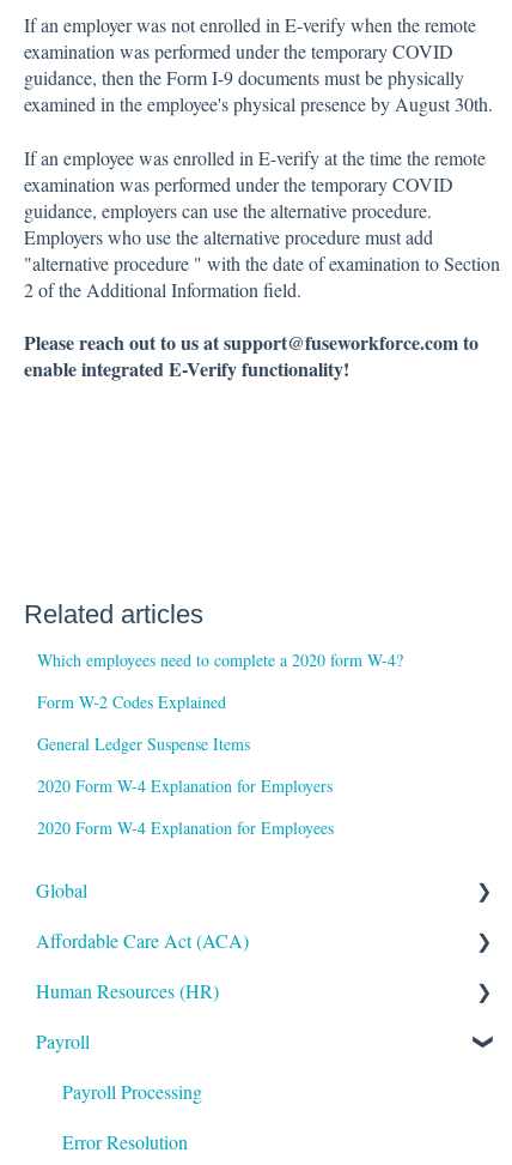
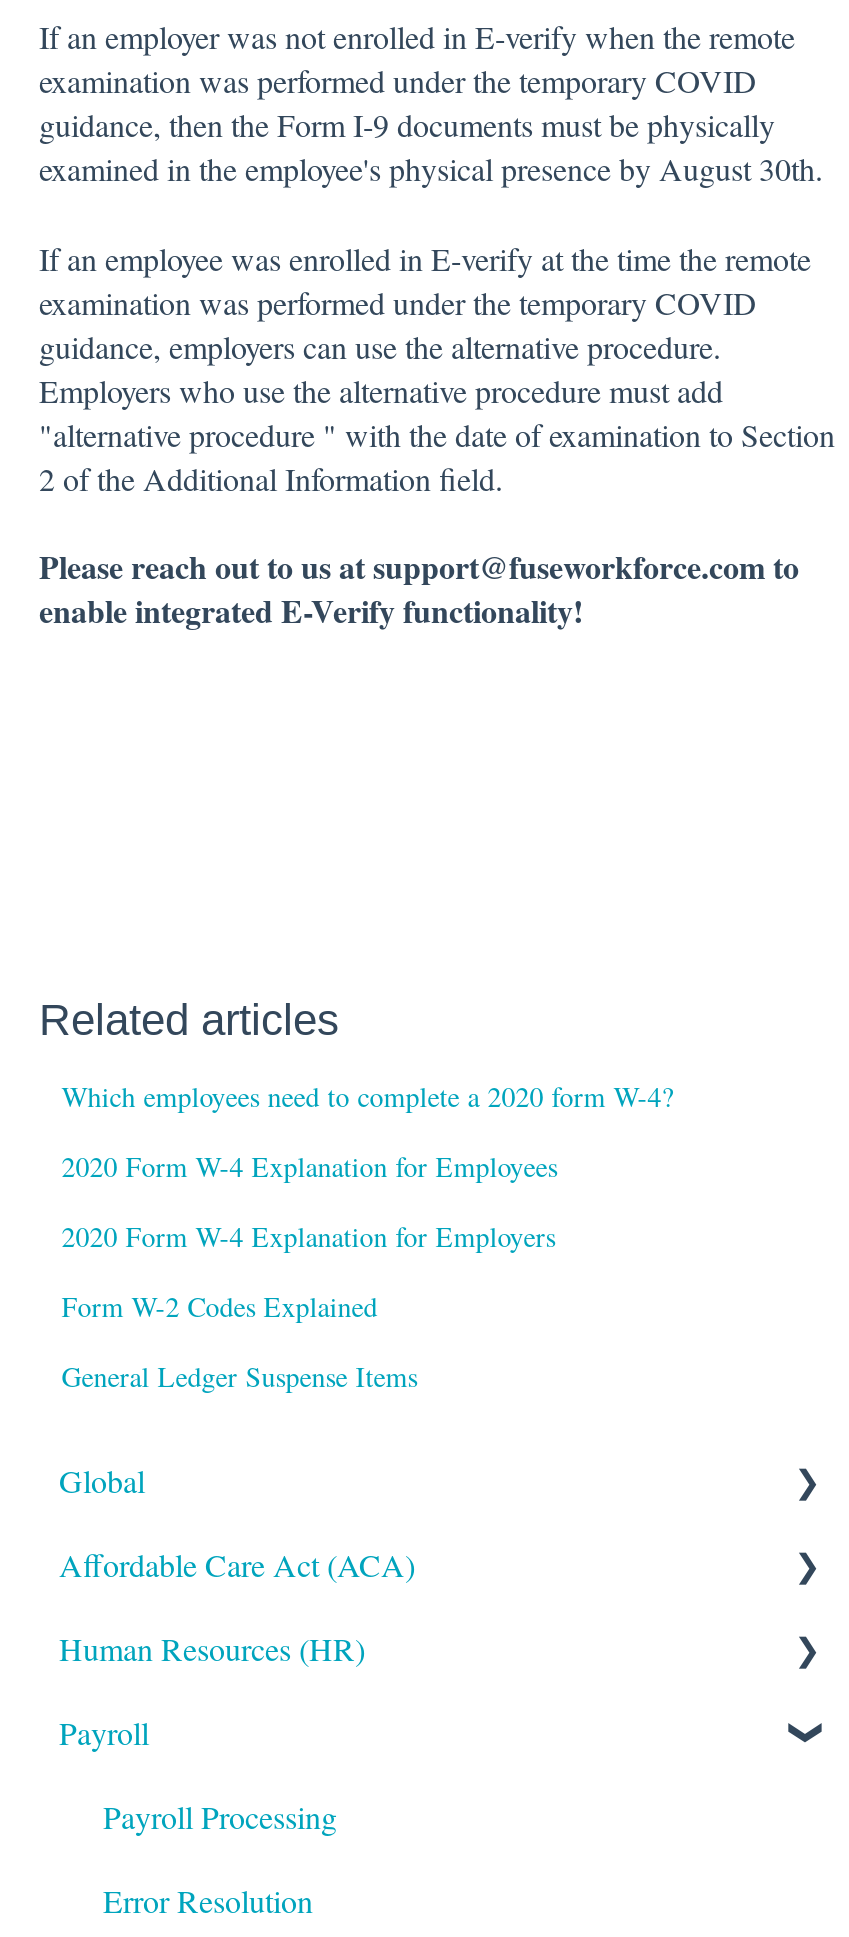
moved [37,690,250,755] -> [61,1286,417,1394]: Form W-2 Codes Explained | General Ledger Suspense Items
moved [37,774,334,839] -> [61,1146,557,1254]: 2020 Form W-4 Explanation for Employers | 2020 Form W-4 Explanation for Employees

